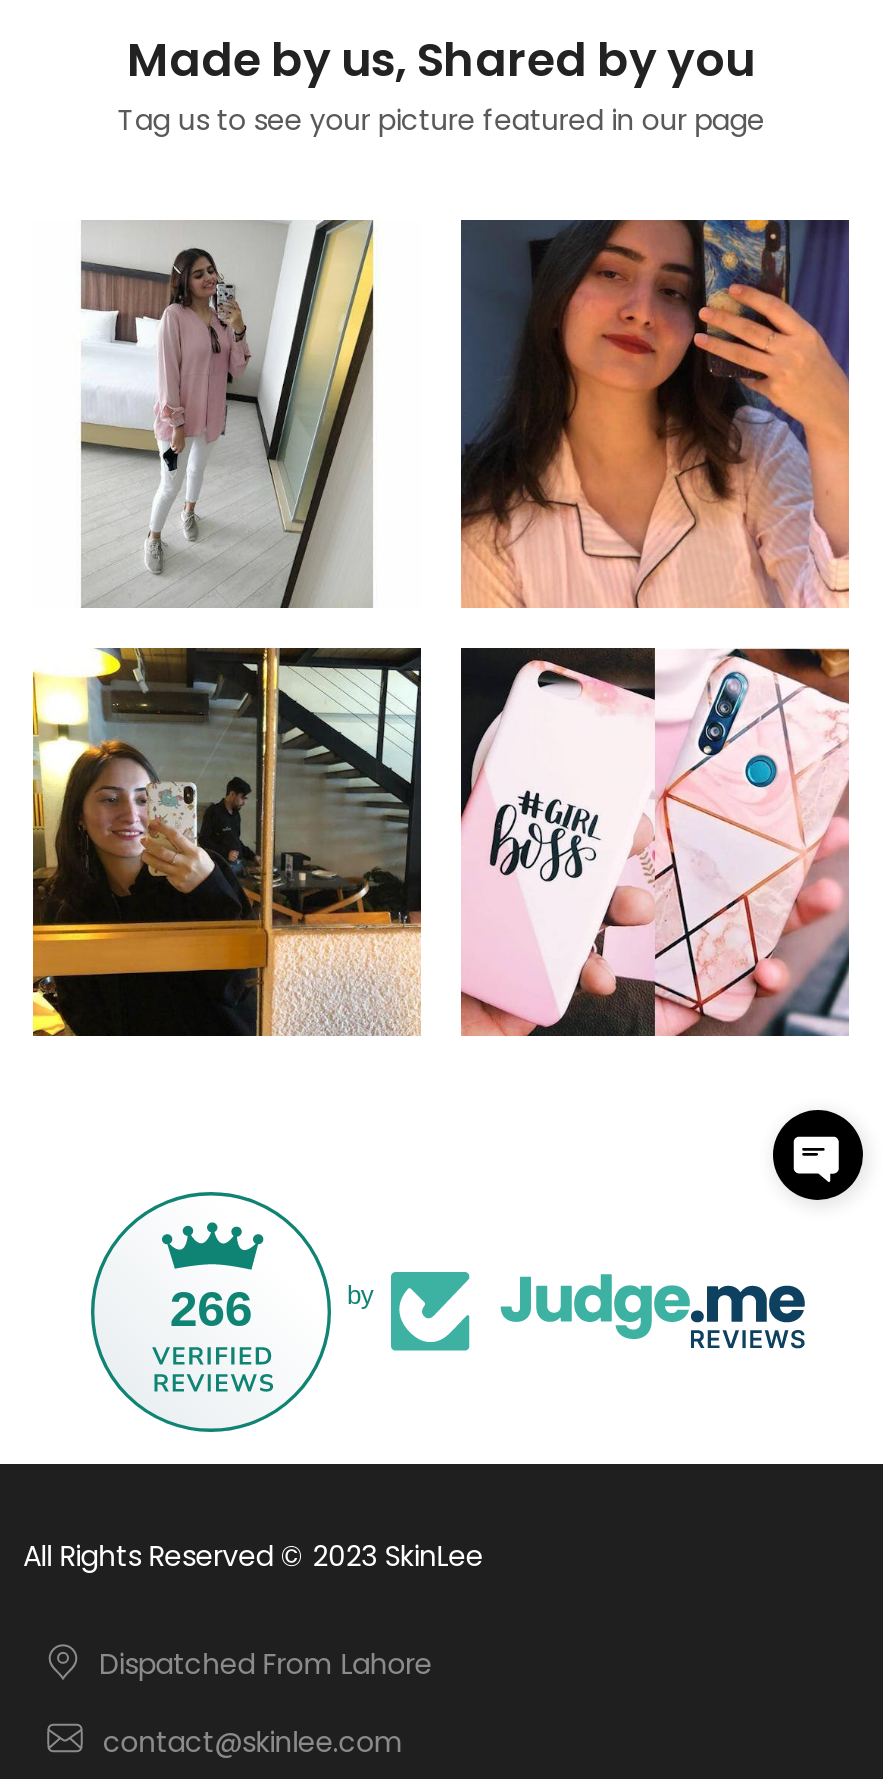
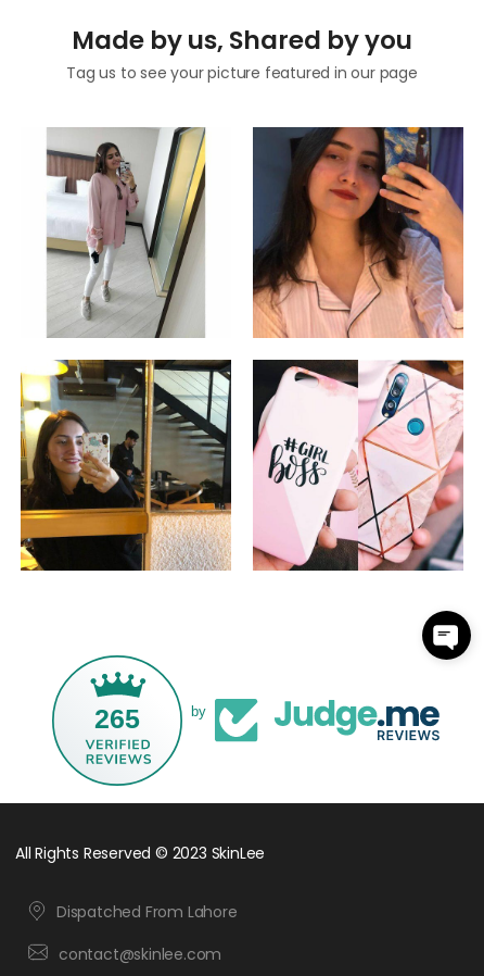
[170,1281,252,1337] 266 -> [95,704,140,734] 265

